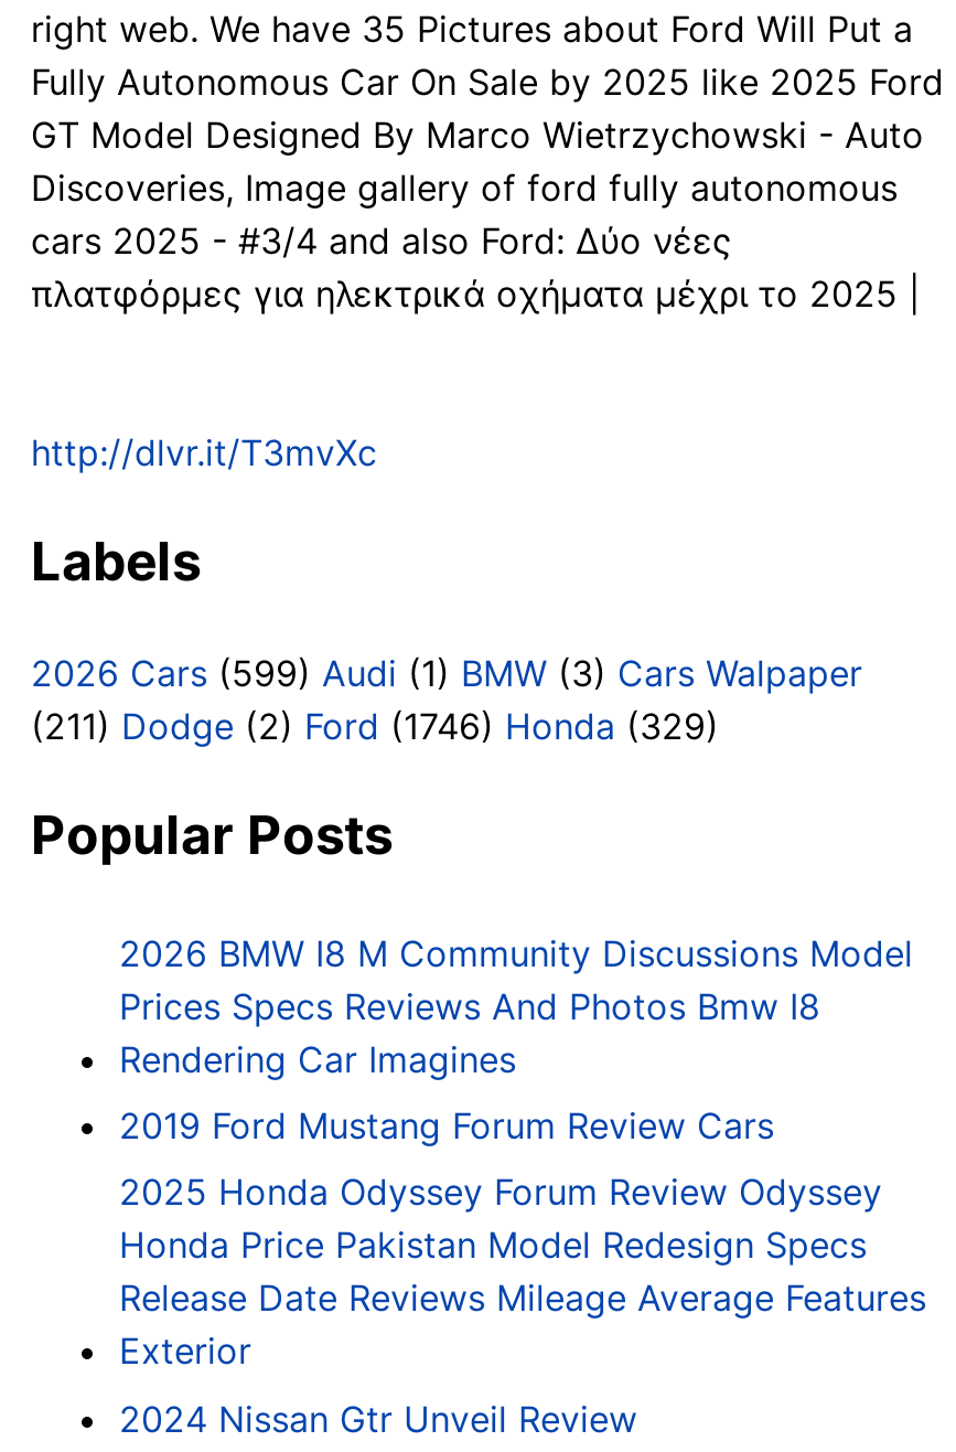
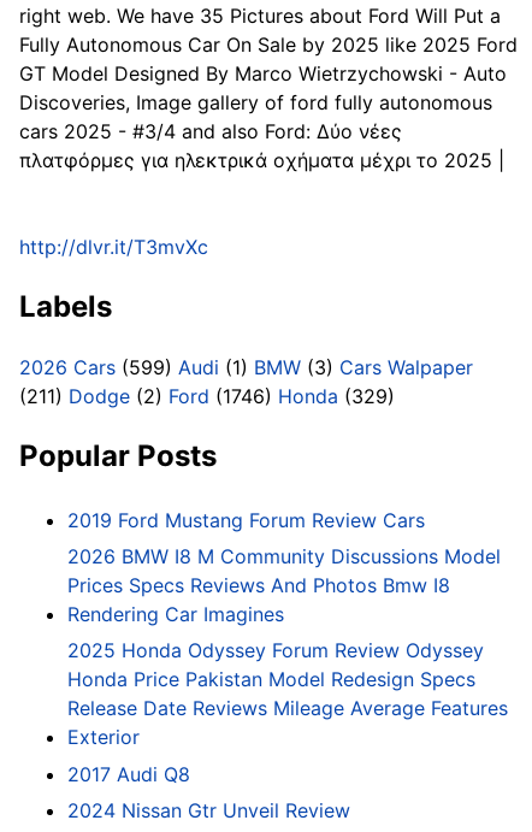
moved [119,1104,774,1148] -> [67,508,425,532]: 2019 Ford Mustang Forum Review Cars
none -> [67,762,190,786] 2017 Audi Q8

